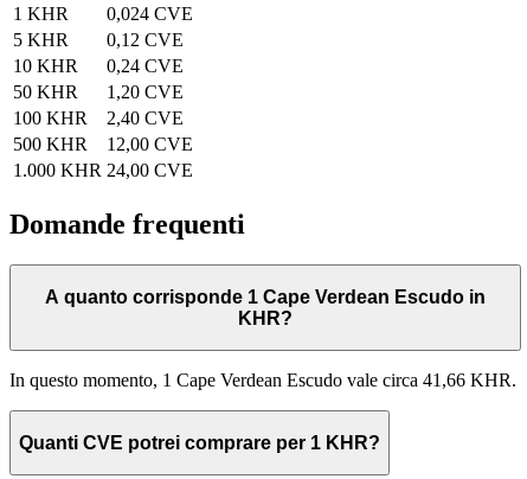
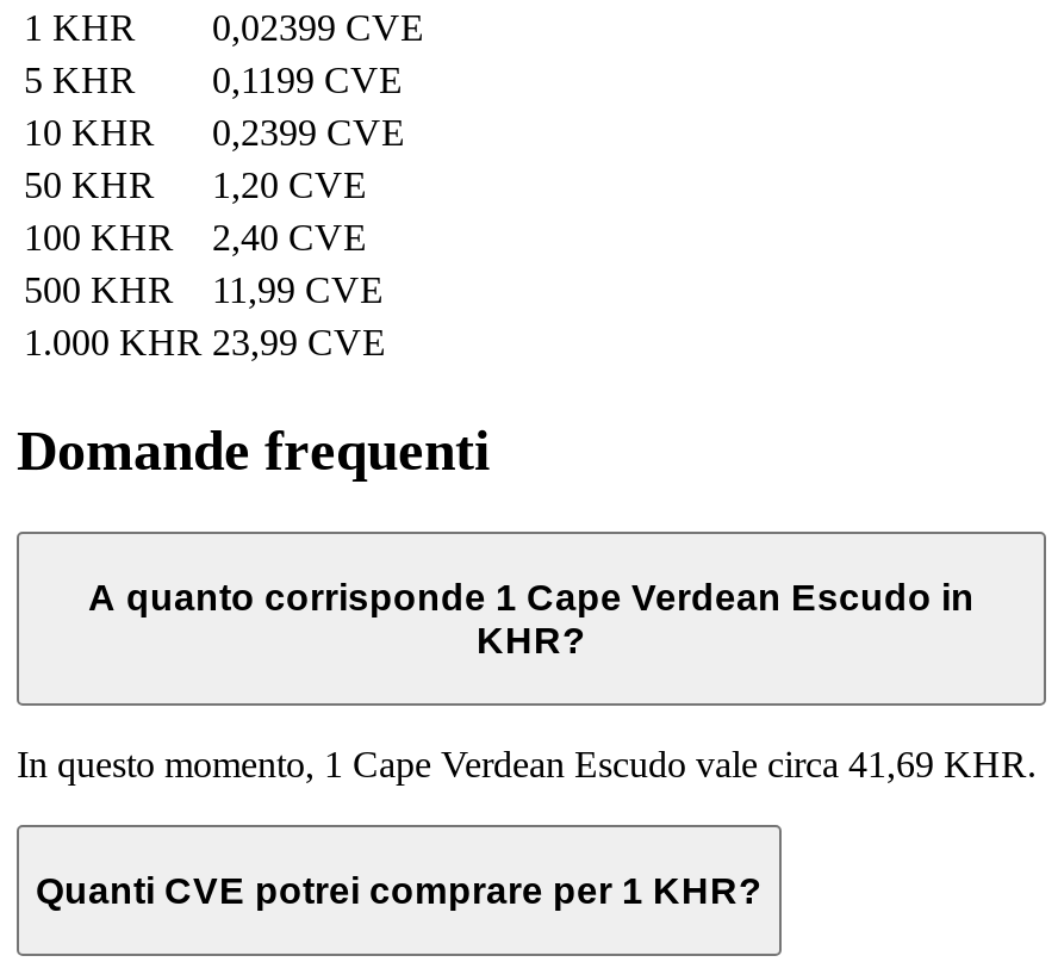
[13,4,193,24] 1 KHR 0,024 CVE -> [24,8,424,48] 1 KHR 0,02399 CVE
[13,30,184,50] 5 KHR 0,12 CVE -> [24,60,403,101] 5 KHR 0,1199 CVE
[13,56,184,76] 10 KHR 0,24 CVE -> [24,113,405,153] 10 KHR 0,2399 CVE
[13,134,193,154] 500 KHR 12,00 CVE -> [24,270,384,310] 500 KHR 11,99 CVE
[13,160,193,180] 1.000 KHR 24,00 CVE -> [24,322,386,363] 1.000 KHR 23,99 CVE
[9,370,516,390] In questo momento, 1 Cape Verdean Escudo vale circa 41,66 KHR. -> [17,744,1037,785] In questo momento, 1 Cape Verdean Escudo vale circa 41,69 KHR.

